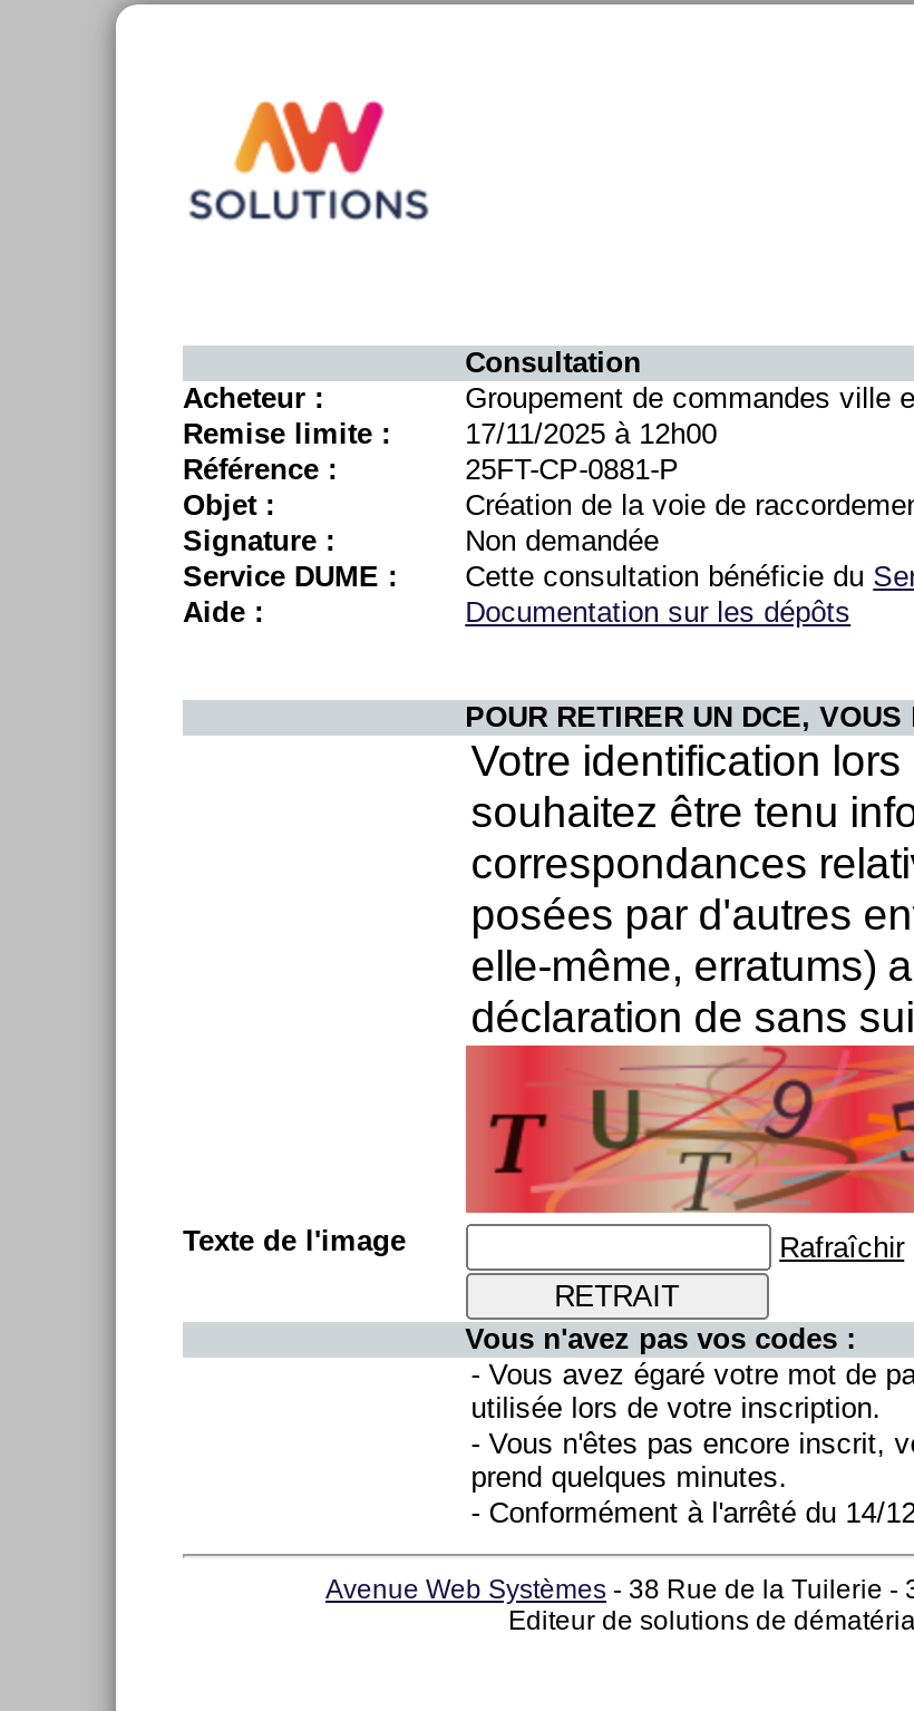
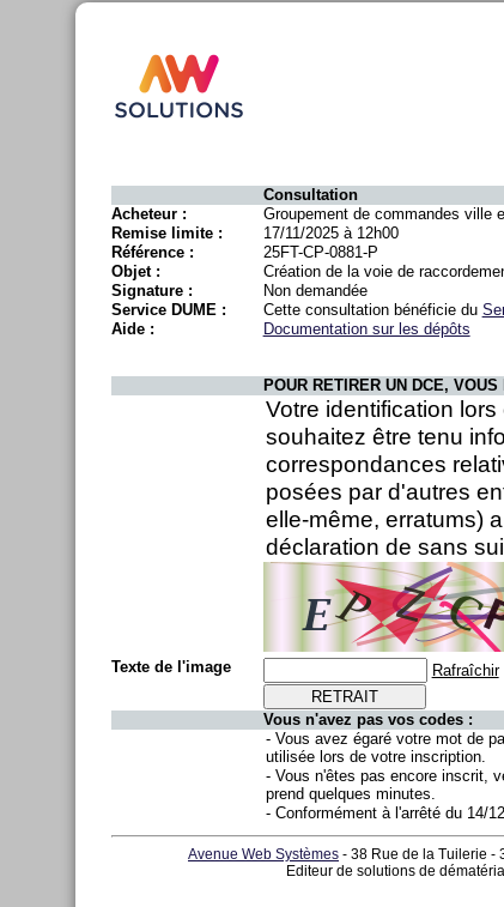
[464,1048,907,1215] [image] -> [263,563,500,653] [image]

